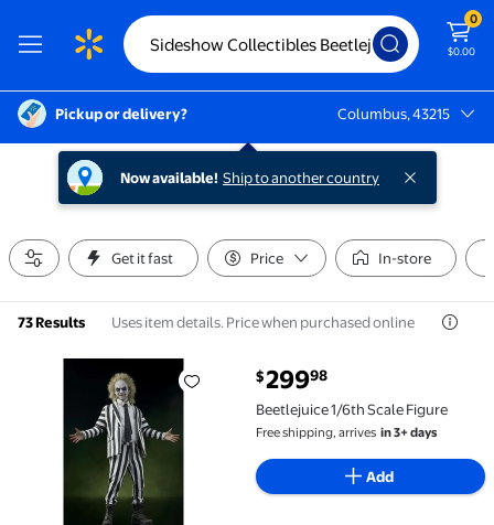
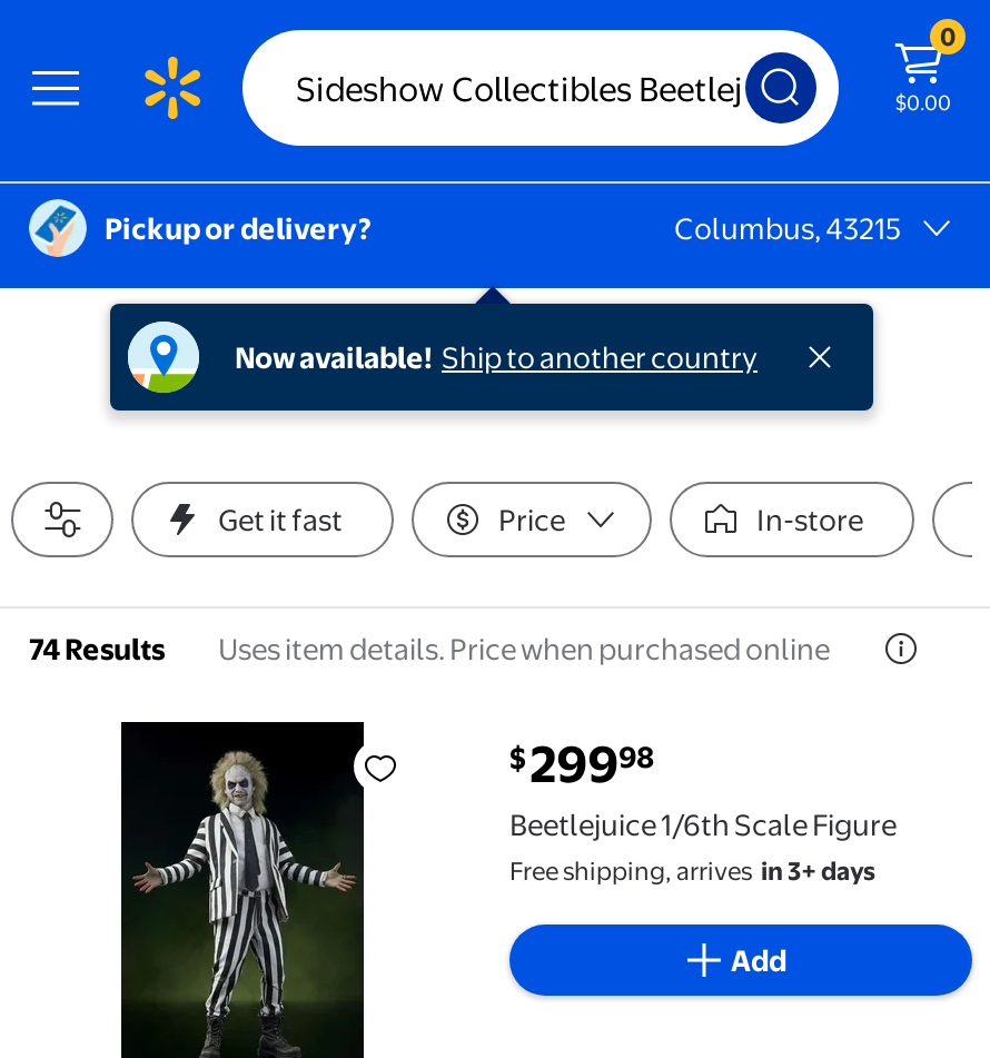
[18,313,415,331] 73 Results Uses item details. Price when purchased online -> [29,630,830,666] 74 Results Uses item details. Price when purchased online

